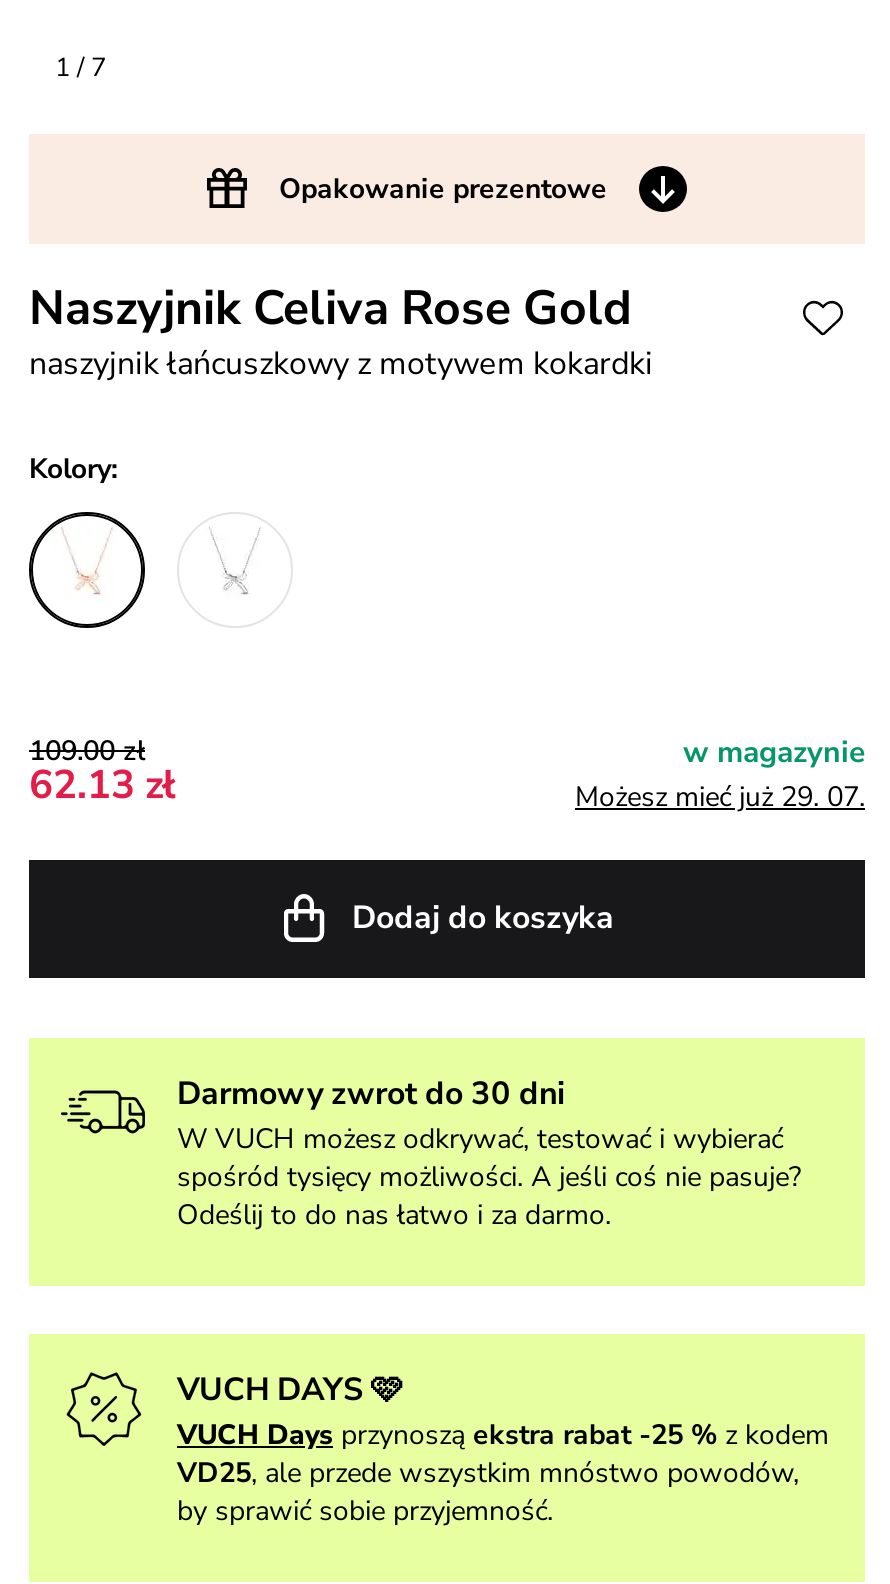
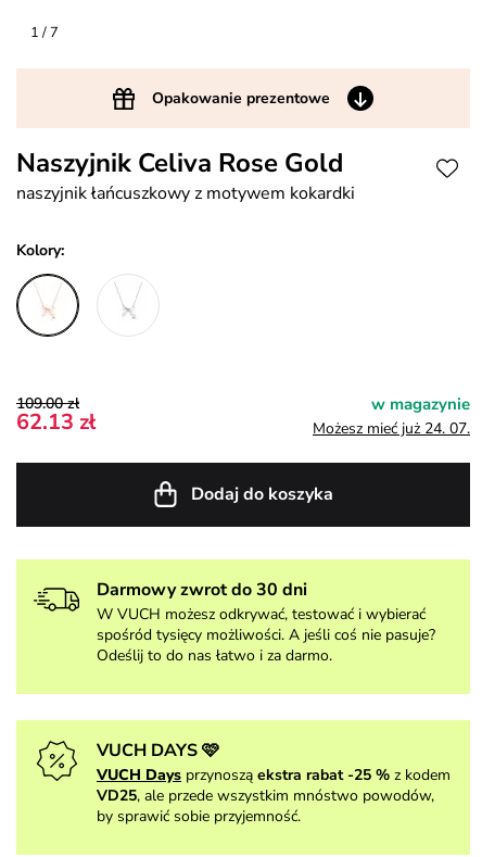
[575,777,865,815] Możesz mieć już 29. 07. -> [313,419,470,439] Możesz mieć już 24. 07.

